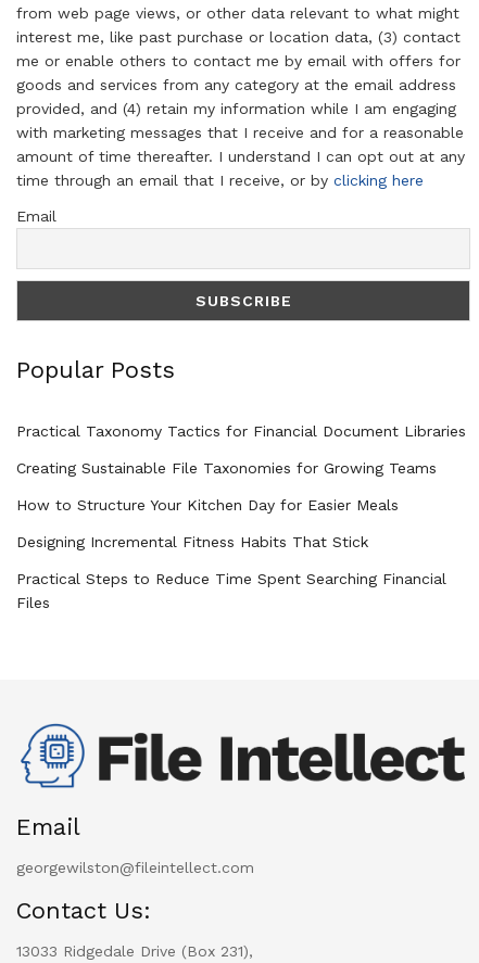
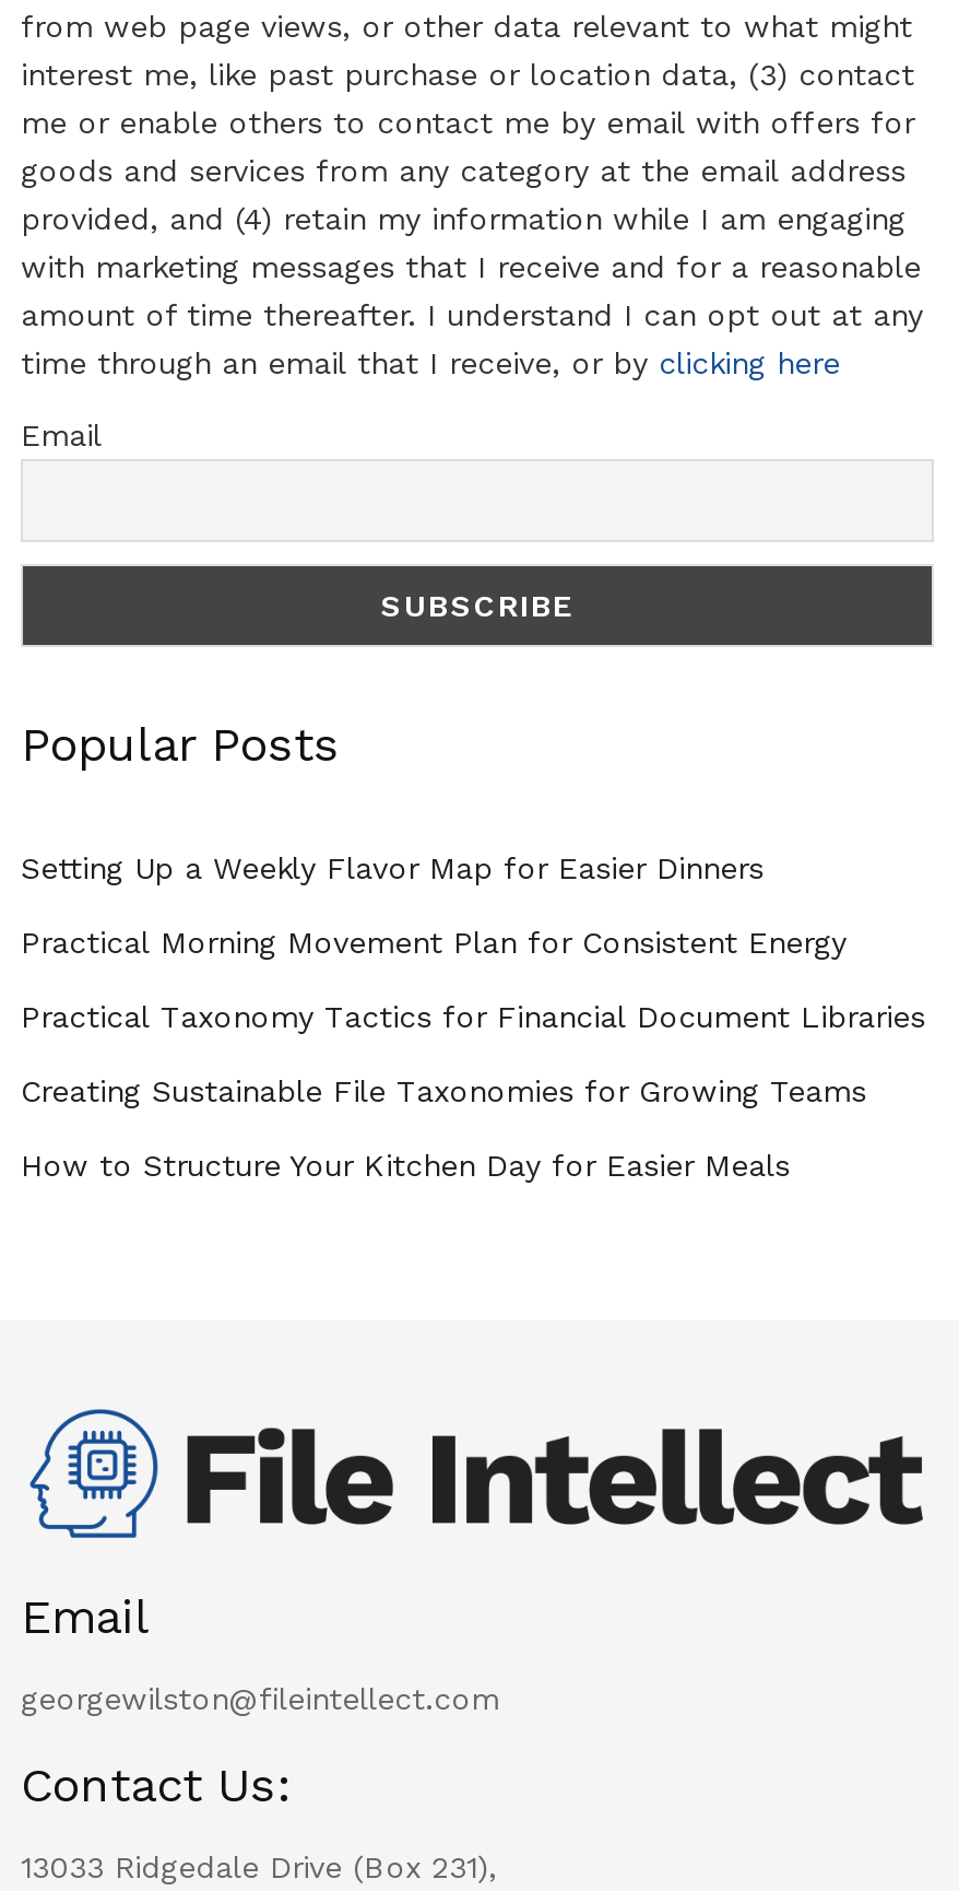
none -> [21,851,846,960] Setting Up a Weekly Flavor Map for Easier Dinners | Practical Morning Movement Plan for Consistent Energy
moved [16,422,466,514] -> [21,999,925,1183]: Practical Taxonomy Tactics for Financial Document Libraries | Creating Sustainable File Taxonomies for Growing Teams | How to Structure Your Kitchen Day for Easier Meals
[16,533,446,611] Designing Incremental Fitness Habits That Stick | Practical Steps to Reduce Time Spent Searching Financial | Files -> none

